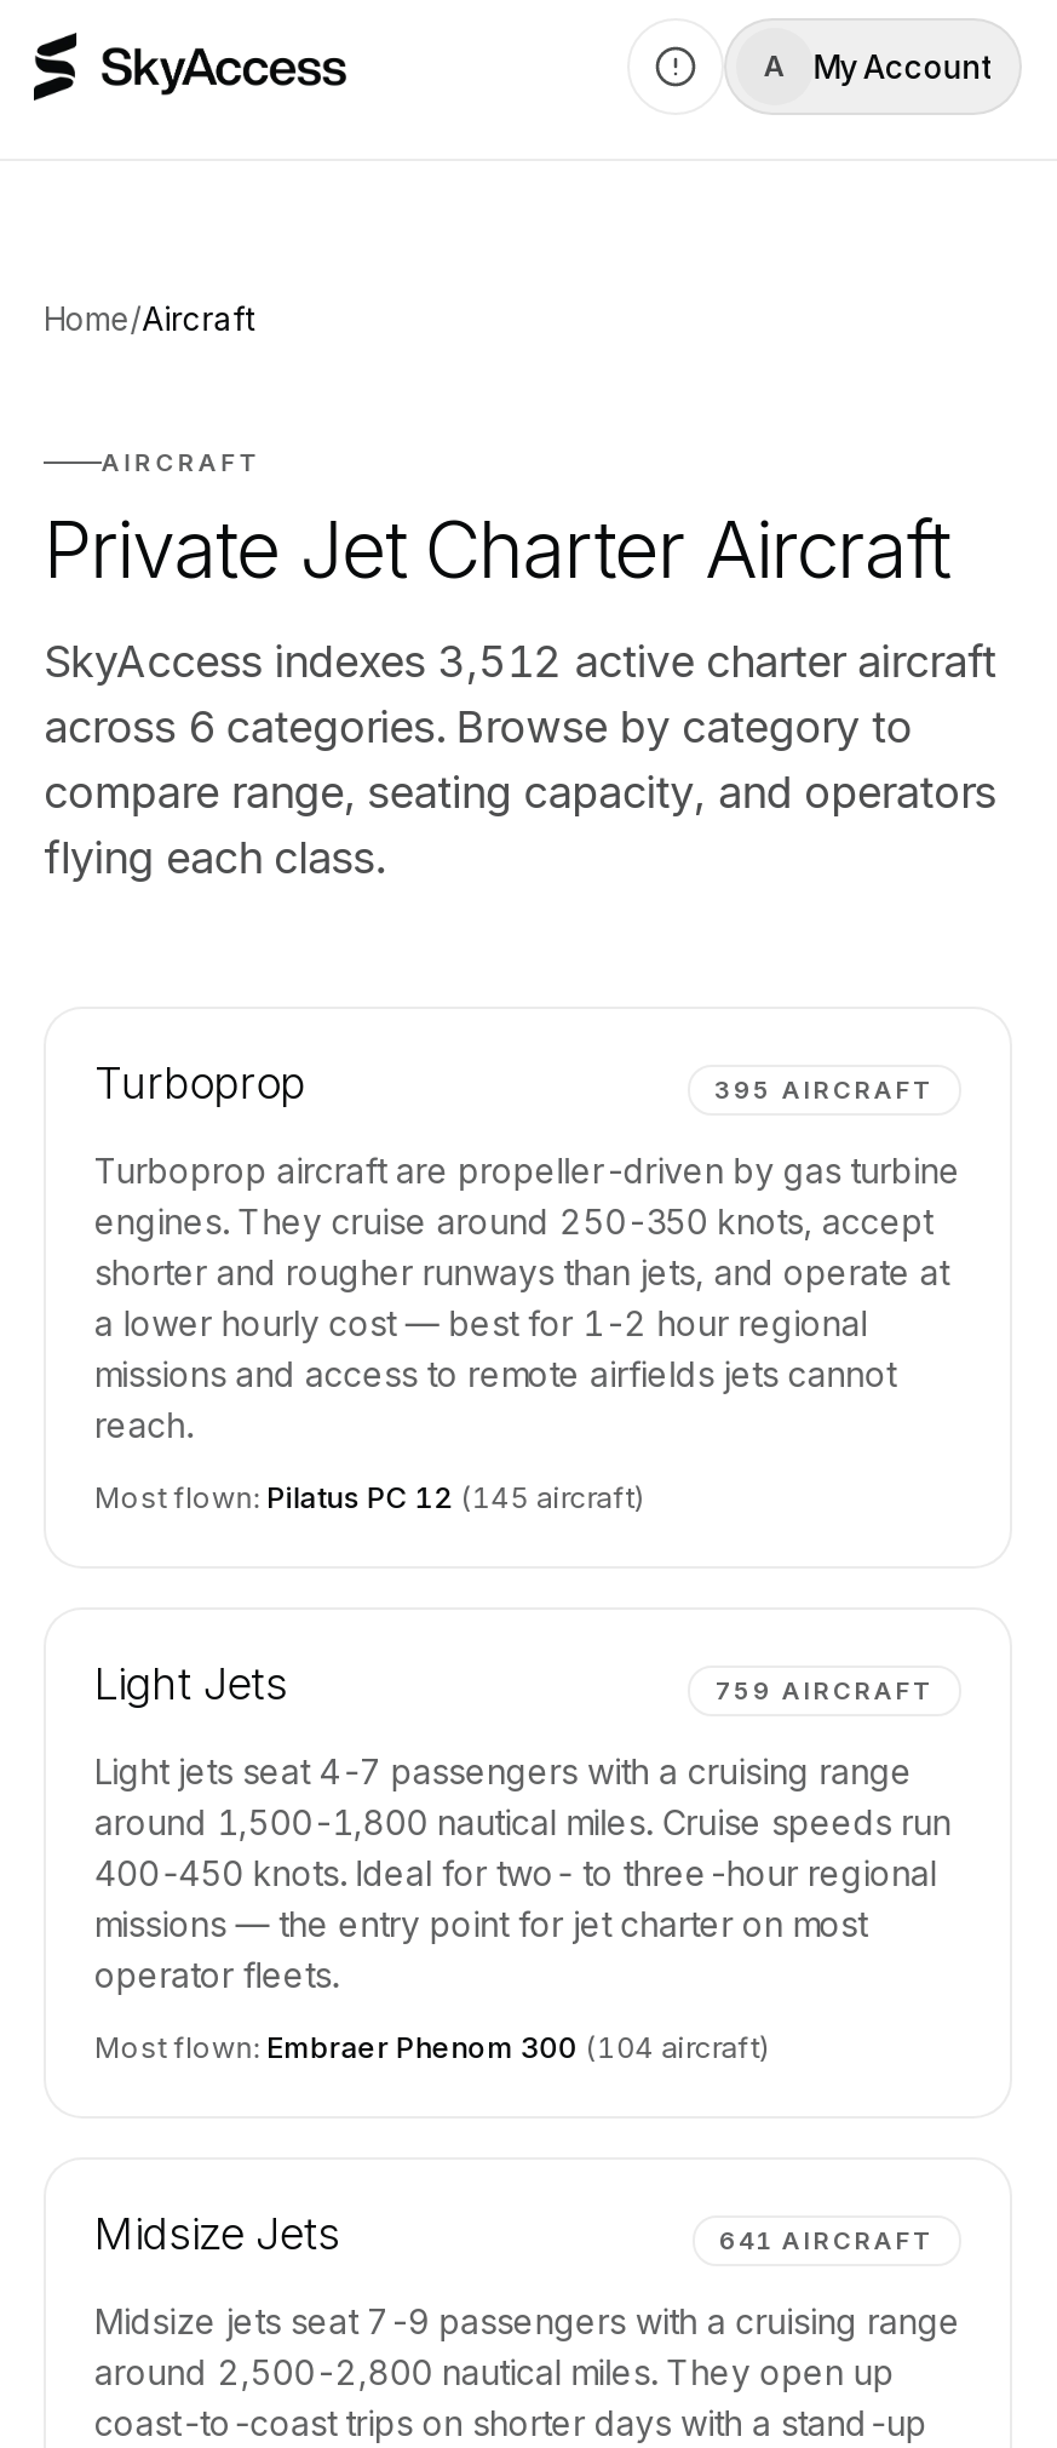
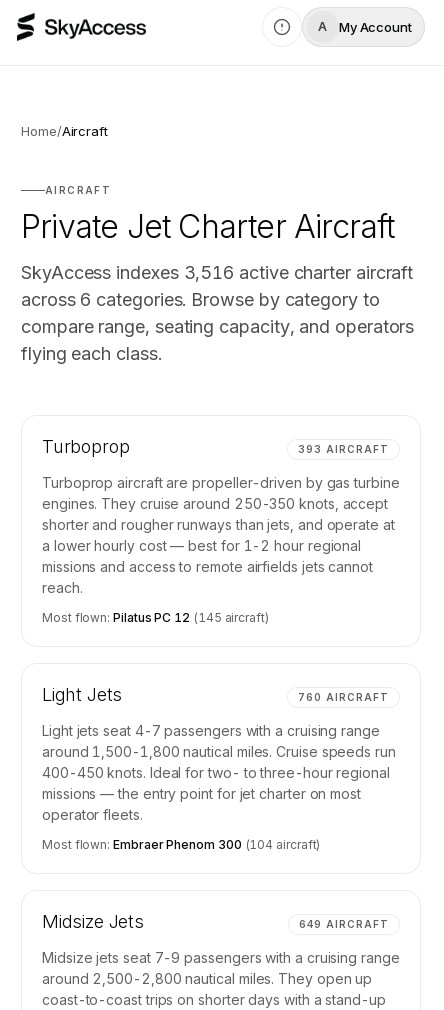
[44,636,996,687] SkyAccess indexes 3,512 active charter aircraft -> [21,262,413,283] SkyAccess indexes 3,516 active charter aircraft
[714,1074,935,1103] 395 AIRCRAFT -> [298,443,389,455] 393 AIRCRAFT
[714,1675,935,1704] 759 AIRCRAFT -> [298,691,389,703] 760 AIRCRAFT
[719,2225,935,2254] 641 AIRCRAFT -> [299,918,389,930] 649 AIRCRAFT

